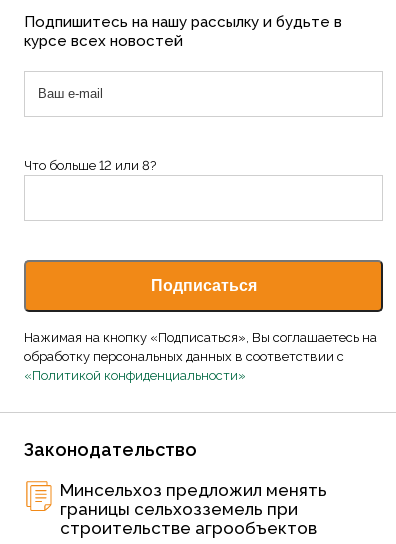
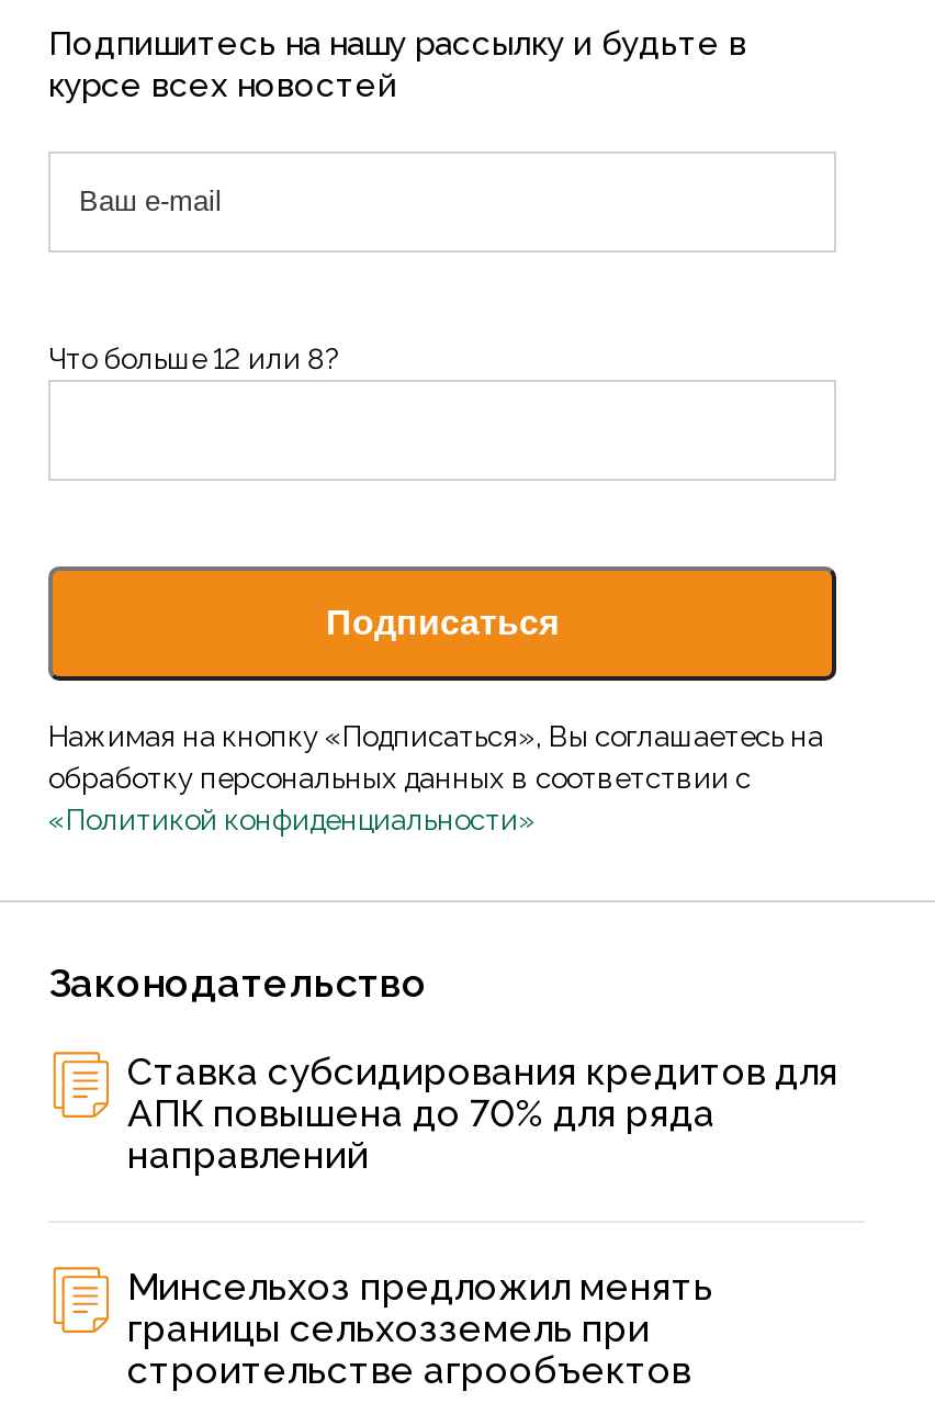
none -> [127,1049,838,1176] Ставка субсидирования кредитов для | АПК повышена до 70% для ряда | направлений

